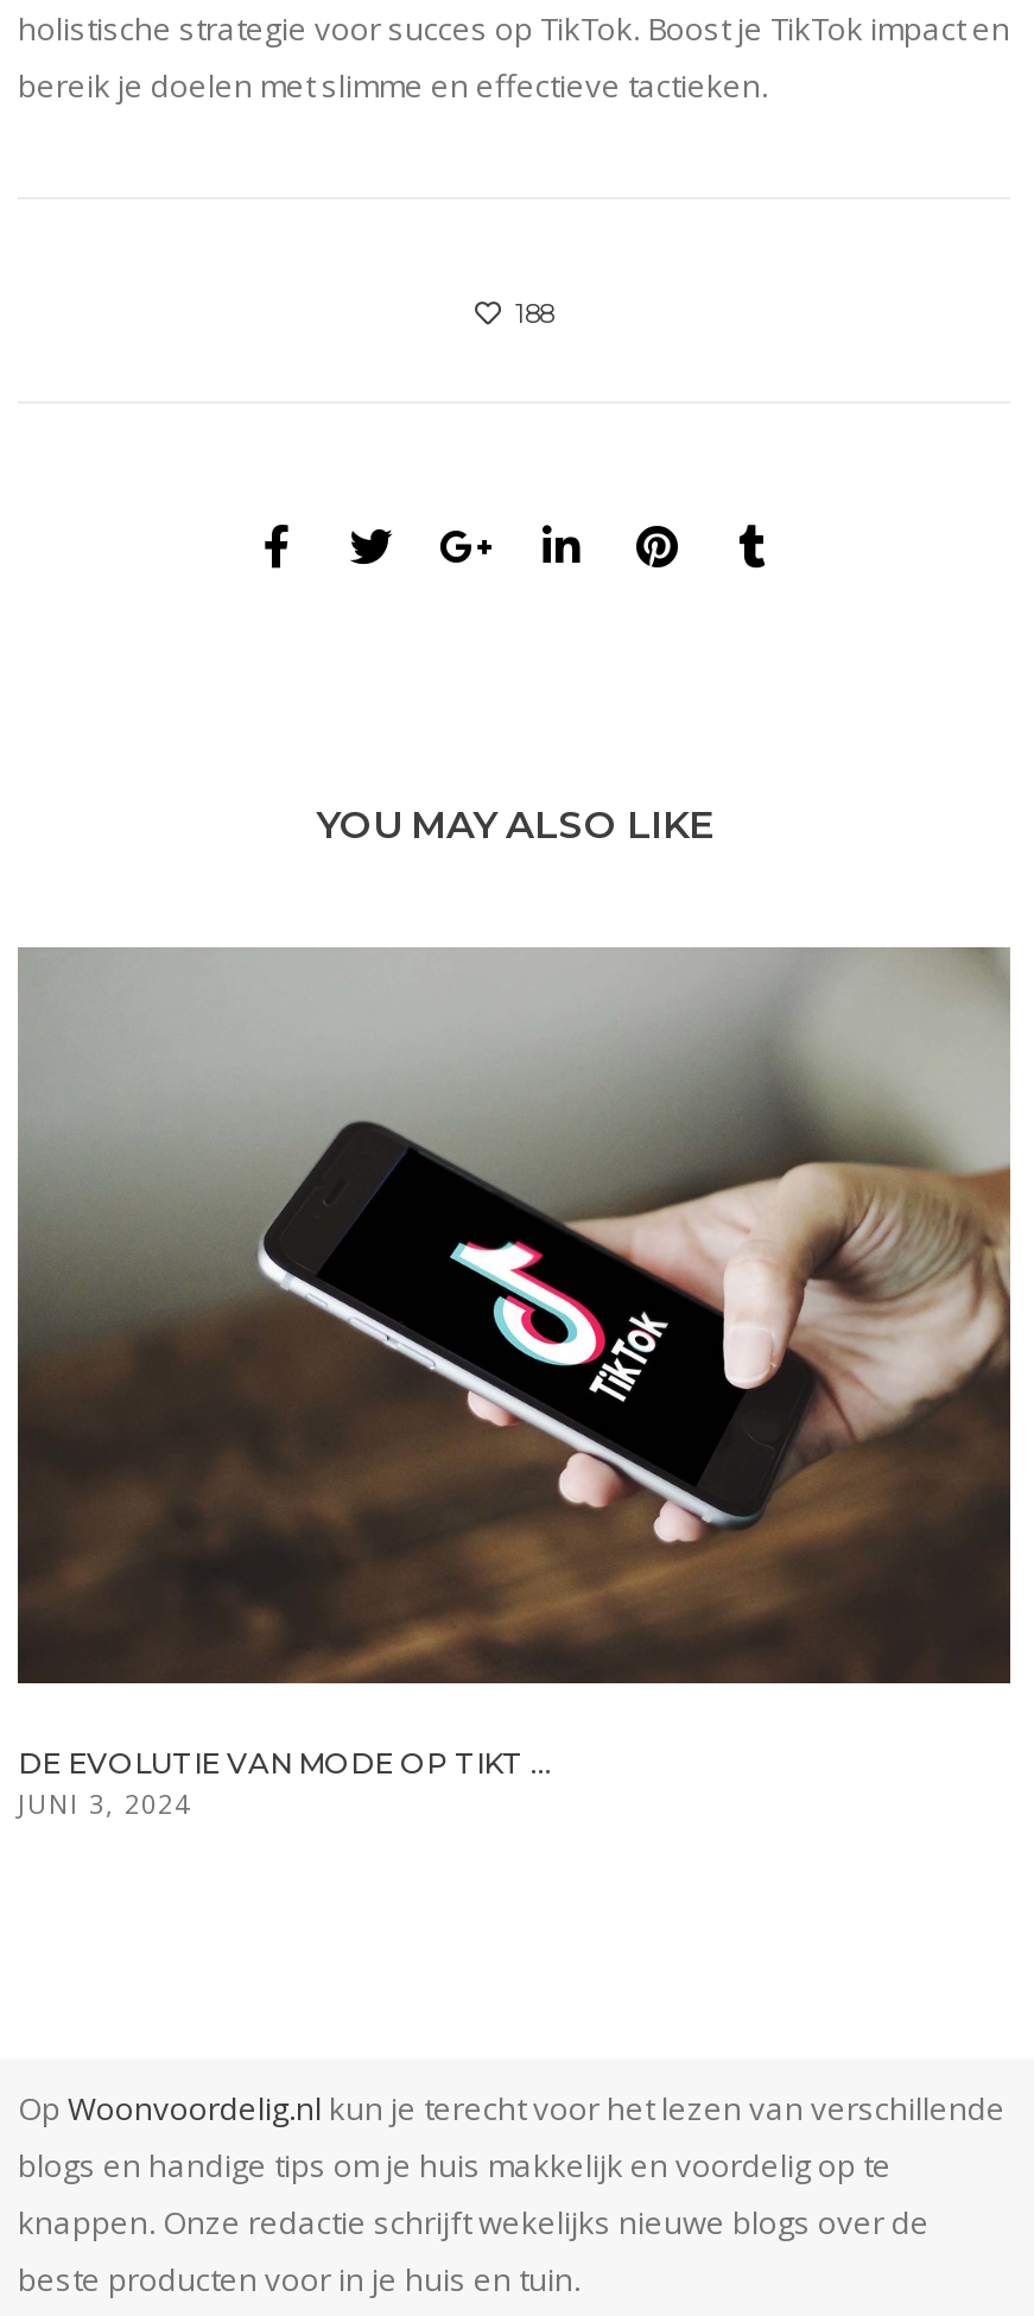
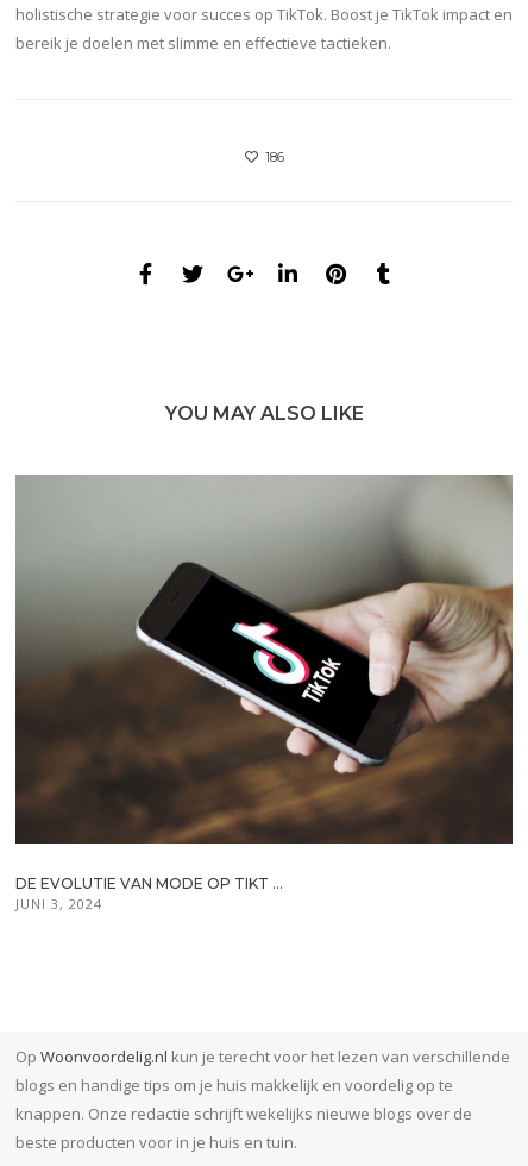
[515,297,553,330] 188 -> [265,149,284,165] 186

